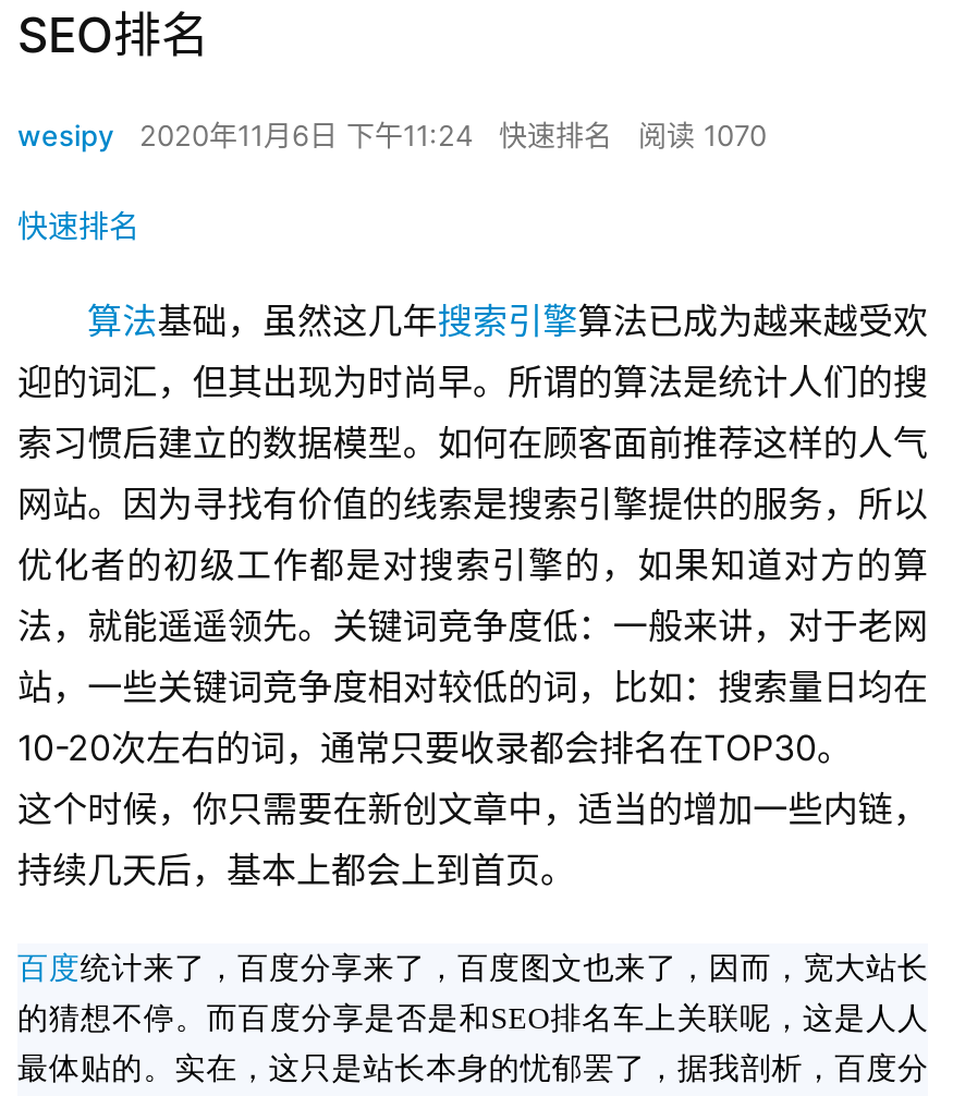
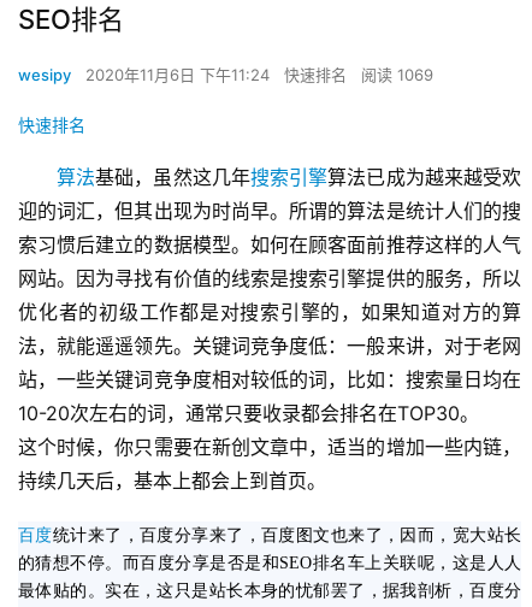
[17,118,767,153] wesipy 2020年11月6日 下午11:24 快速排名 阅读 1070 -> [18,65,433,84] wesipy 2020年11月6日 下午11:24 快速排名 阅读 1069

